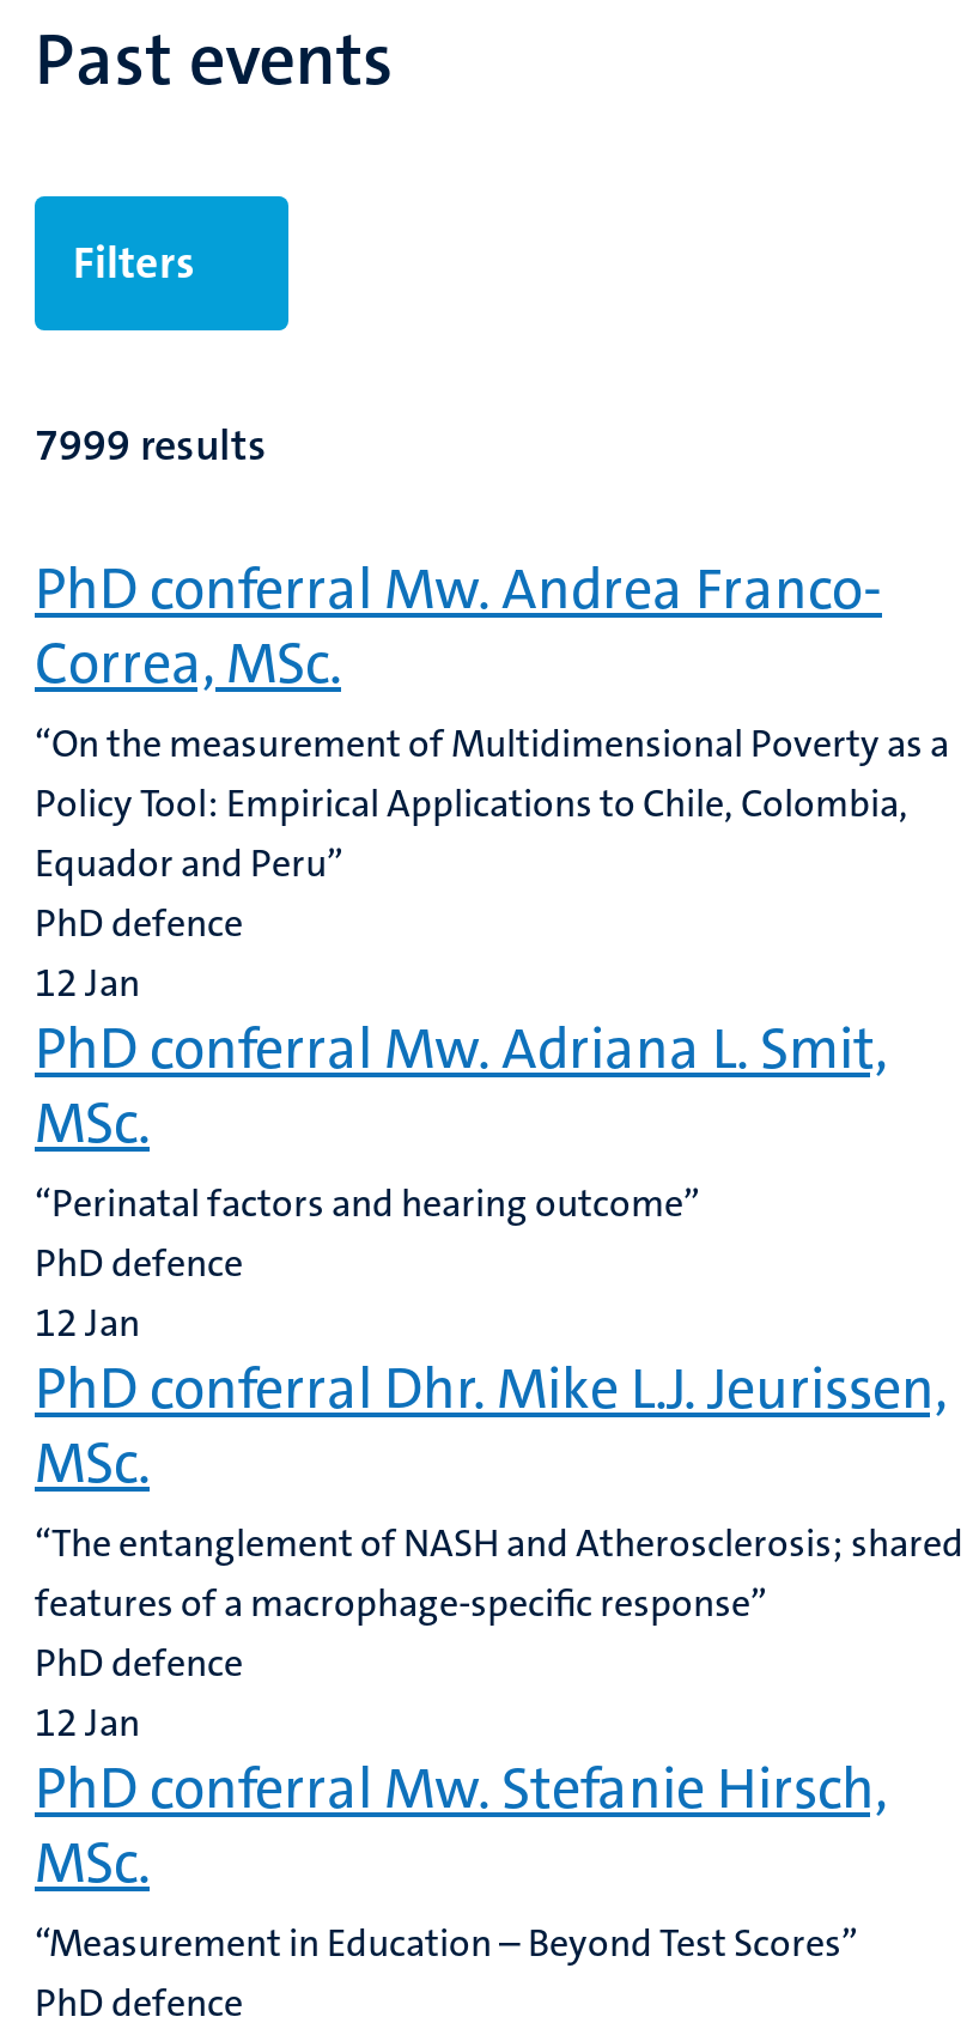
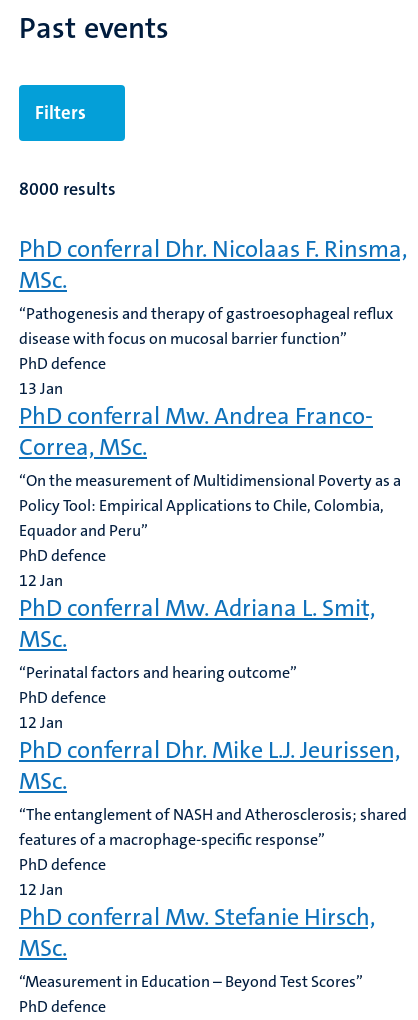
[35,417,267,474] 7999 results -> [19,177,407,399] 8000 results | PhD conferral Dhr. Nicolaas F. Rinsma, | MSc. | “Pathogenesis and therapy of gastroesophageal reflux | disease with focus on mucosal barrier function” | PhD defence | 13 Jan

